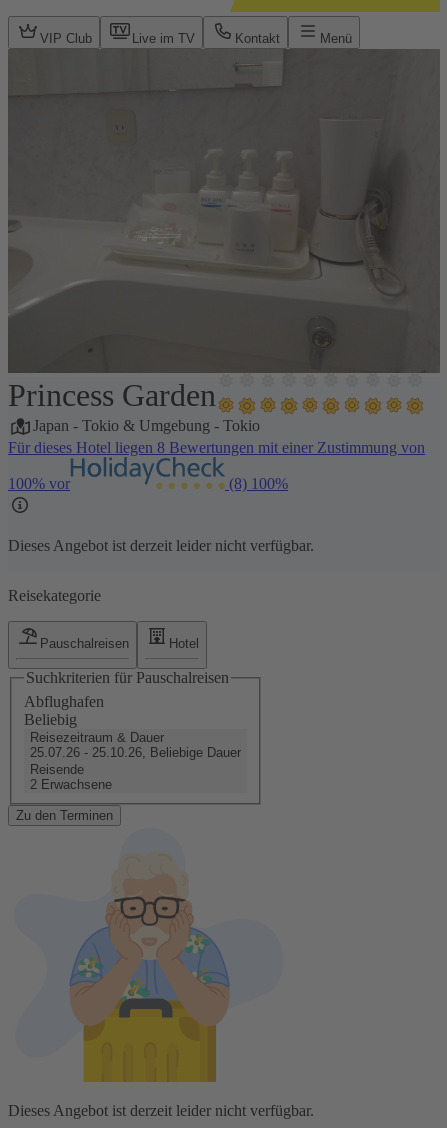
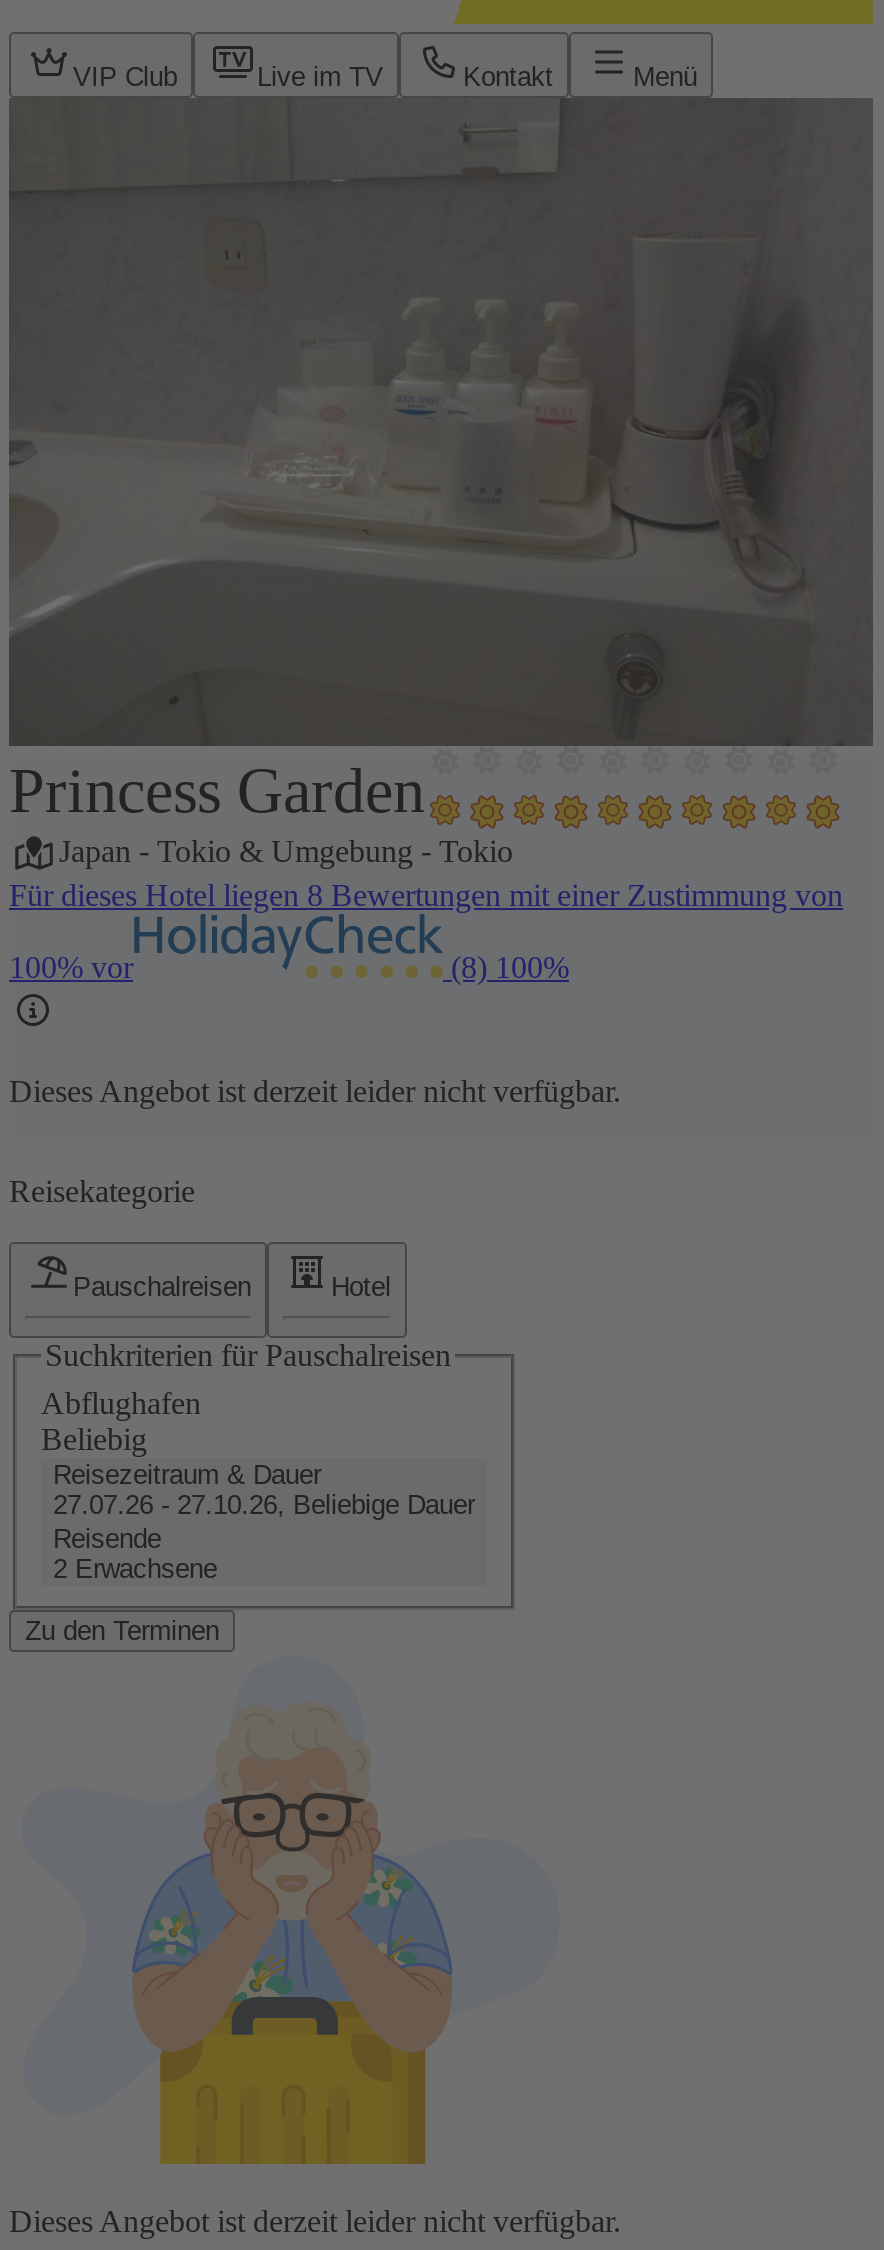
[30,745,241,760] 25.07.26 - 25.10.26, Beliebige Dauer -> [53,1490,475,1520] 27.07.26 - 27.10.26, Beliebige Dauer

